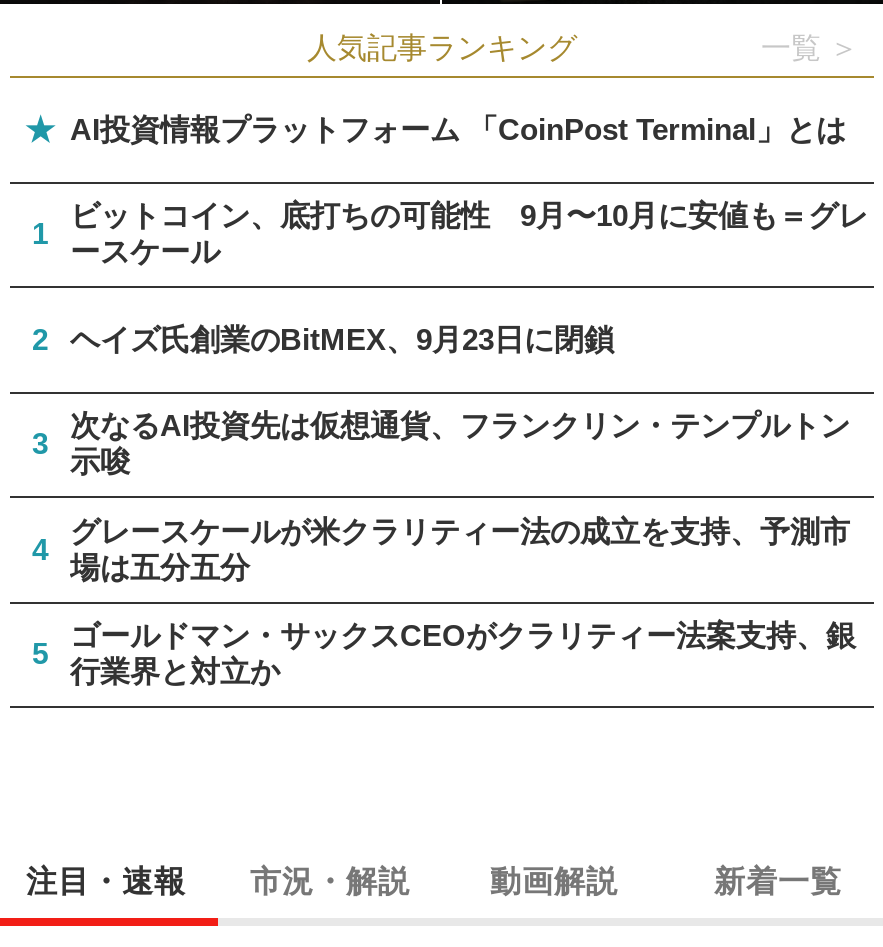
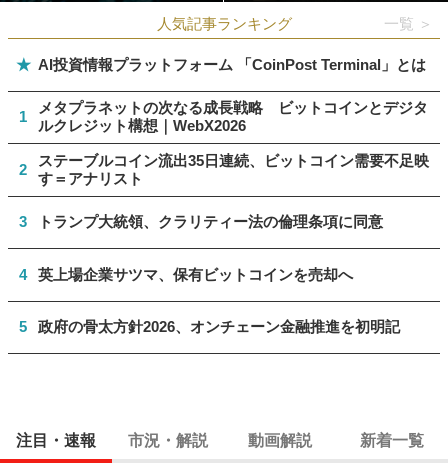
[70,199,868,269] ビットコイン、底打ちの可能性 9月〜10月に安値も＝グレ | ースケール -> [38,99,428,134] メタプラネットの次なる成長戦略 ビットコインとデジタ | ルクレジット構想｜WebX2026
[70,322,614,356] ヘイズ氏創業のBitMEX、9月23日に閉鎖 -> [38,152,429,187] ステーブルコイン流出35日連続、ビットコイン需要不足映 | す＝アナリスト
[70,409,850,479] 次なるAI投資先は仮想通貨、フランクリン・テンプルトン | 示唆 -> [38,213,383,230] トランプ大統領、クラリティー法の倫理条項に同意
[70,514,850,584] グレースケールが米クラリティー法の成立を支持、予測市 | 場は五分五分 -> [38,266,353,283] 英上場企業サツマ、保有ビットコインを売却へ
[70,619,856,689] ゴールドマン・サックスCEOがクラリティー法案支持、銀 | 行業界と対立か -> [38,318,400,335] 政府の骨太方針2026、オンチェーン金融推進を初明記

